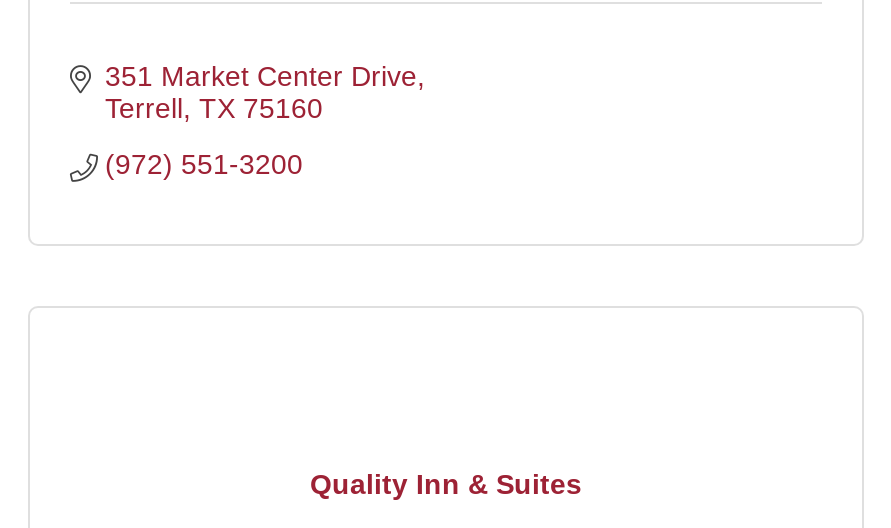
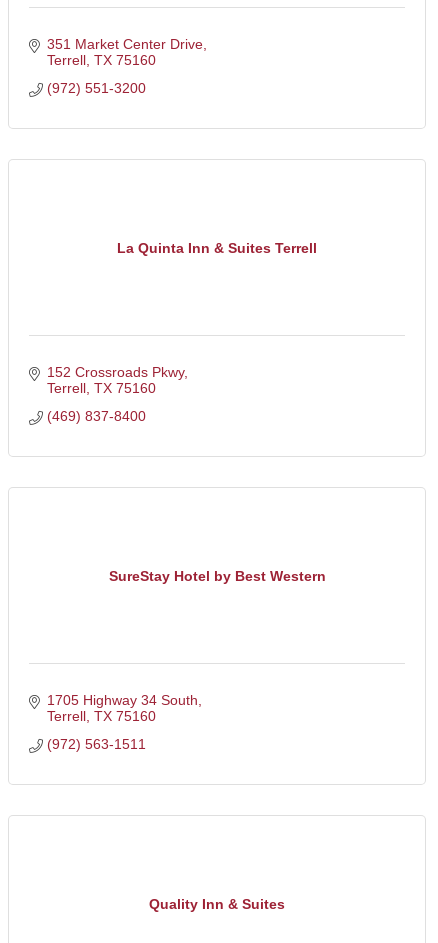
none -> [46,364,183,424] 152 Crossroads Pkwy | Terrell TX 75160 | (469) 837-8400
none -> [46,692,197,752] 1705 Highway 34 South | Terrell TX 75160 | (972) 563-1511
none -> [108,567,325,583] SureStay Hotel by Best Western
none -> [117,239,317,255] La Quinta Inn & Suites Terrell

